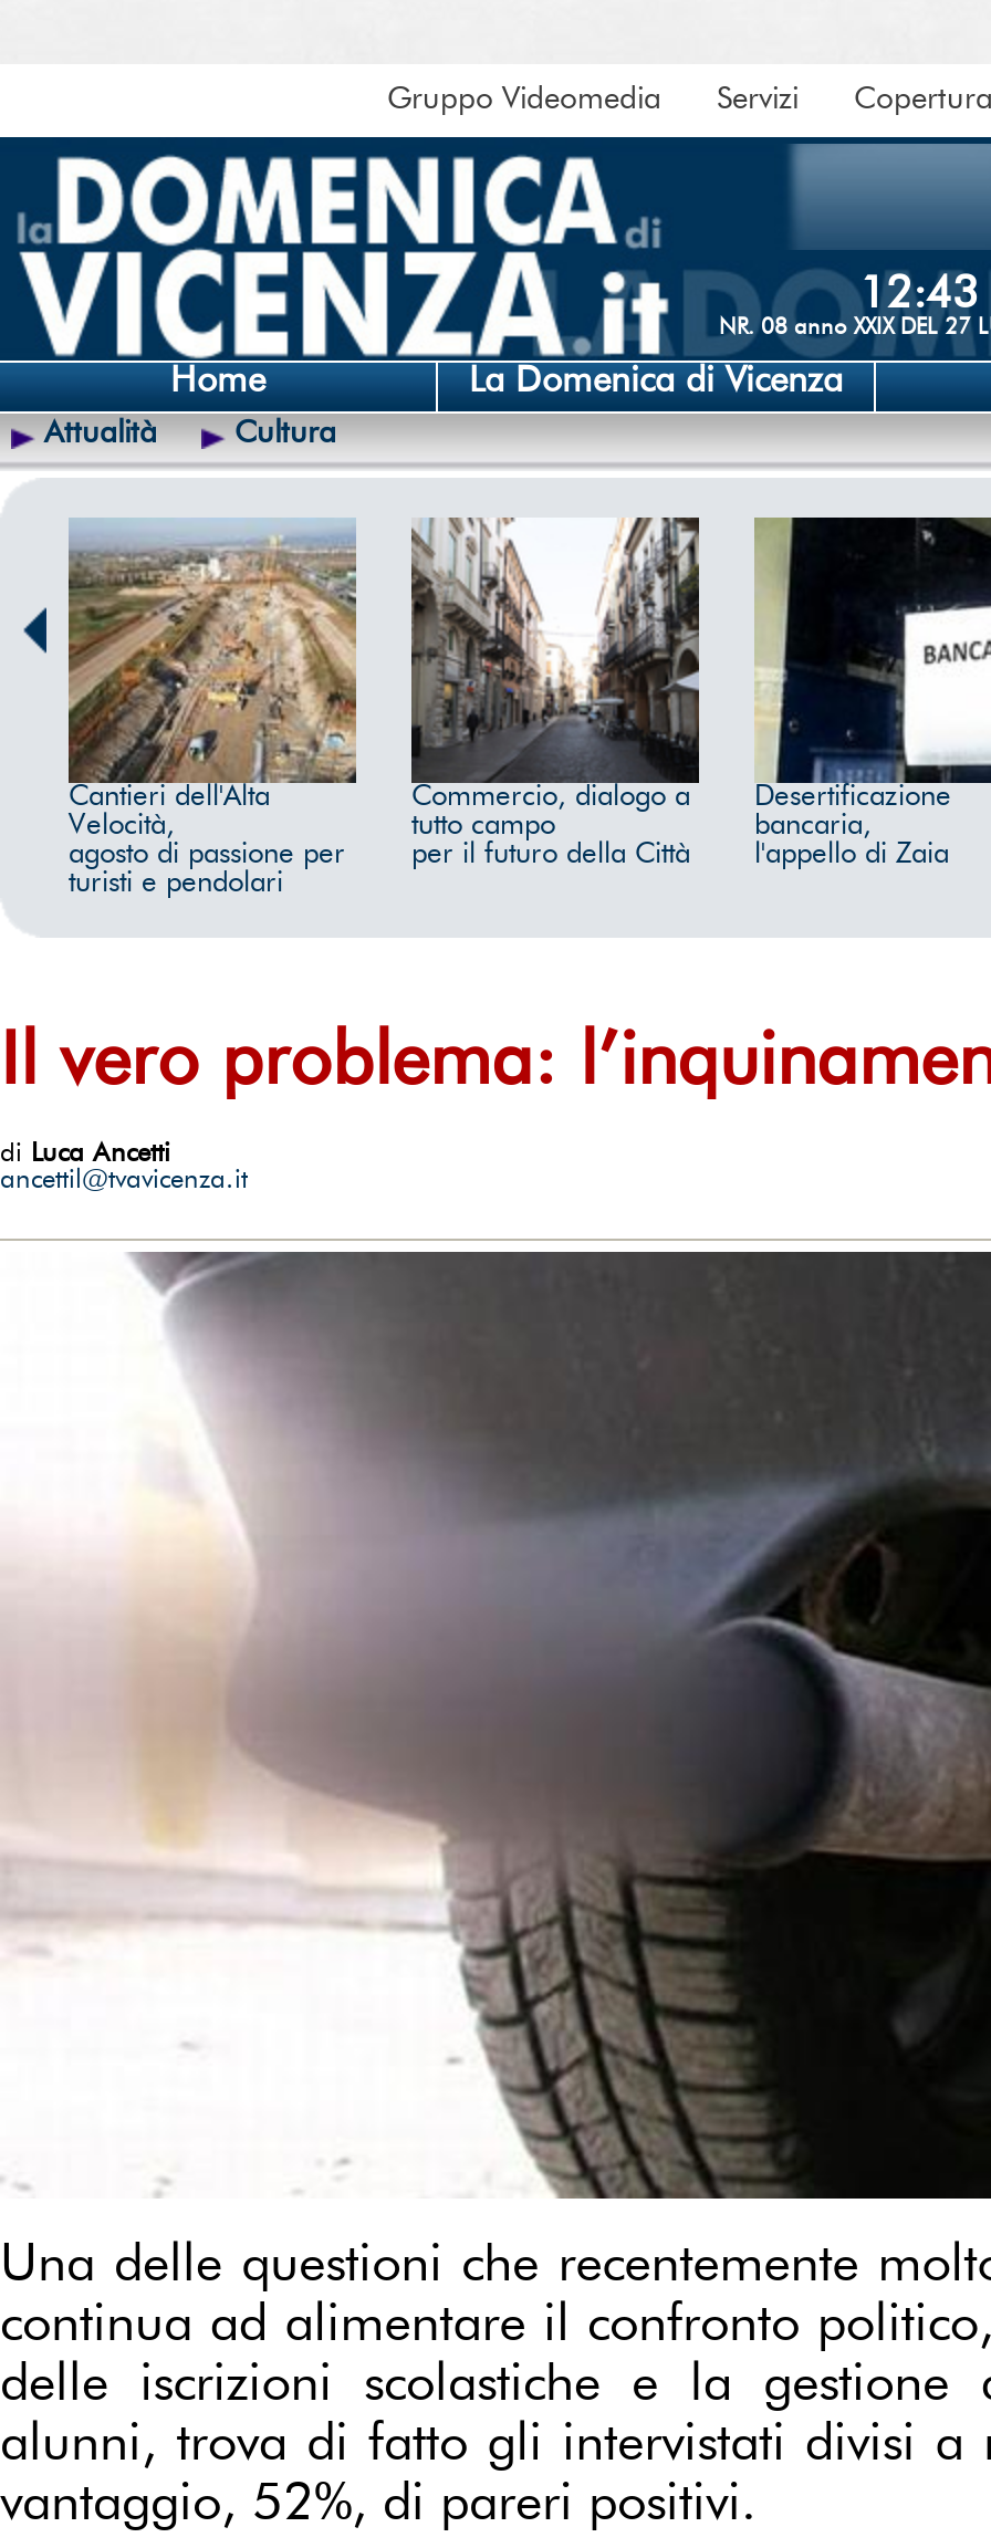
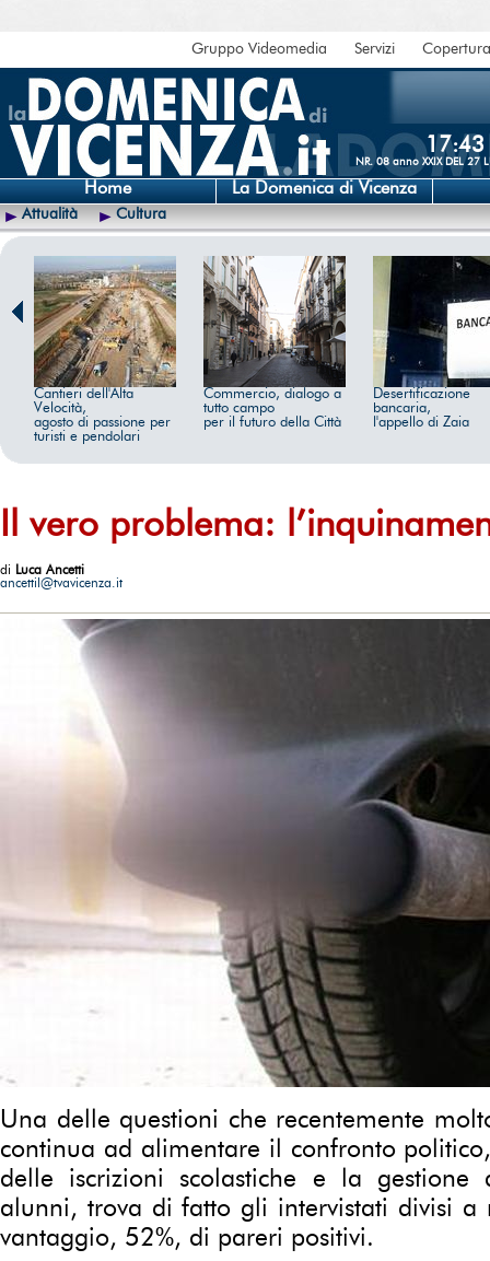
[859,272,979,316] 12:43 -> [425,135,484,156] 17:43

